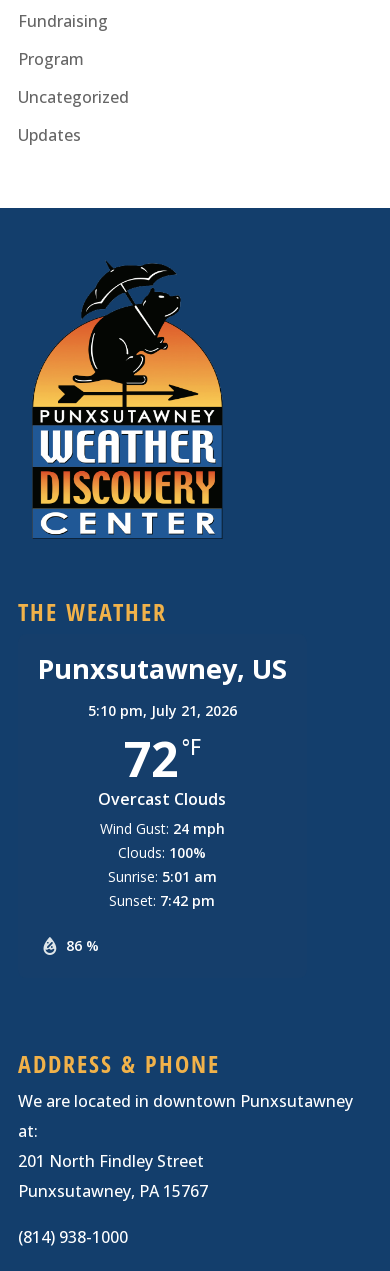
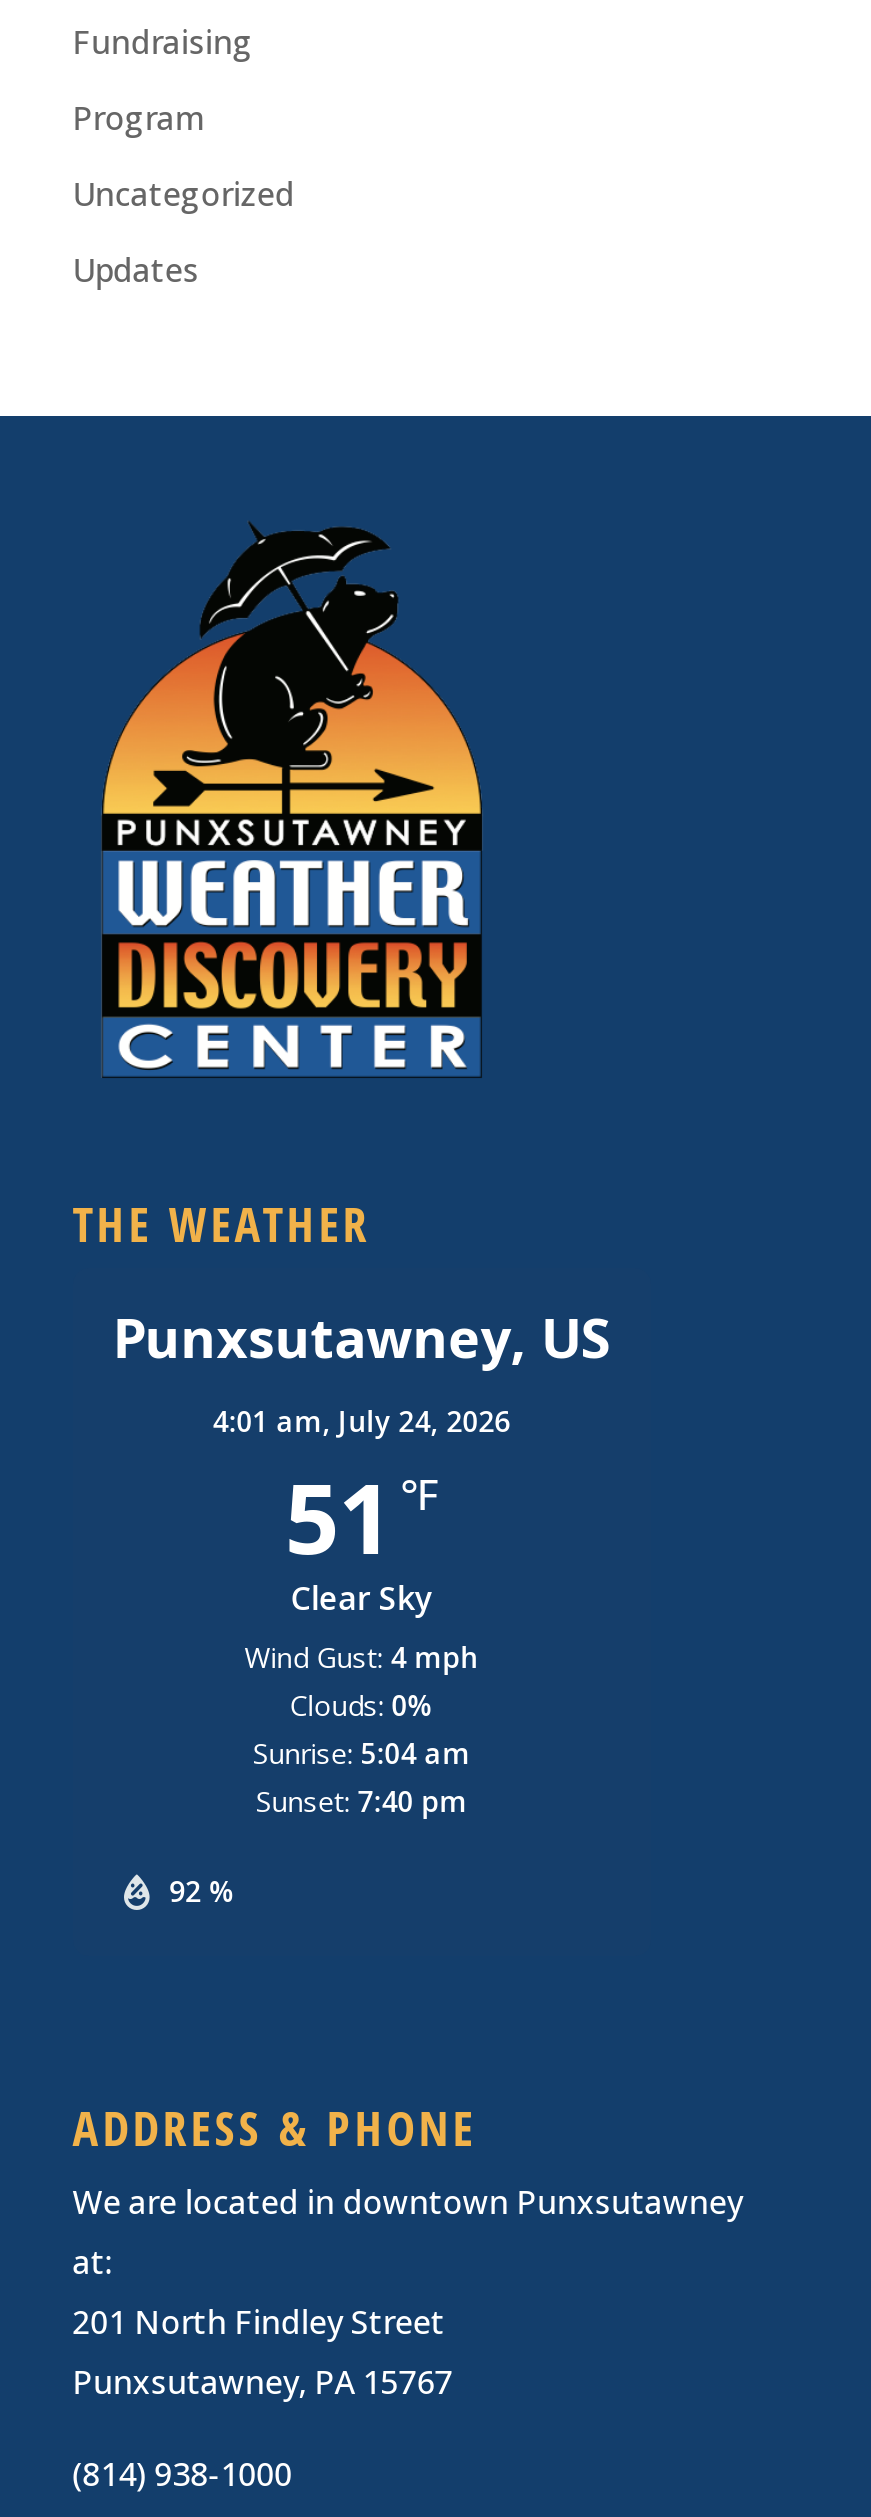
[88,701,237,810] 5:10 pm, July 21, 2026 | 72 °F | Overcast Clouds -> [213,1403,511,1621] 4:01 am, July 24, 2026 | 51 °F | Clear Sky
[100,819,225,910] Wind Gust: 24 mph | Clouds: 100% | Sunrise: 5:01 am | Sunset: 7:42 pm -> [245,1639,479,1821] Wind Gust: 4 mph | Clouds: 0% | Sunrise: 5:04 am | Sunset: 7:40 pm
[66,936,99,955] 86 % -> [169,1873,235,1911] 92 %

